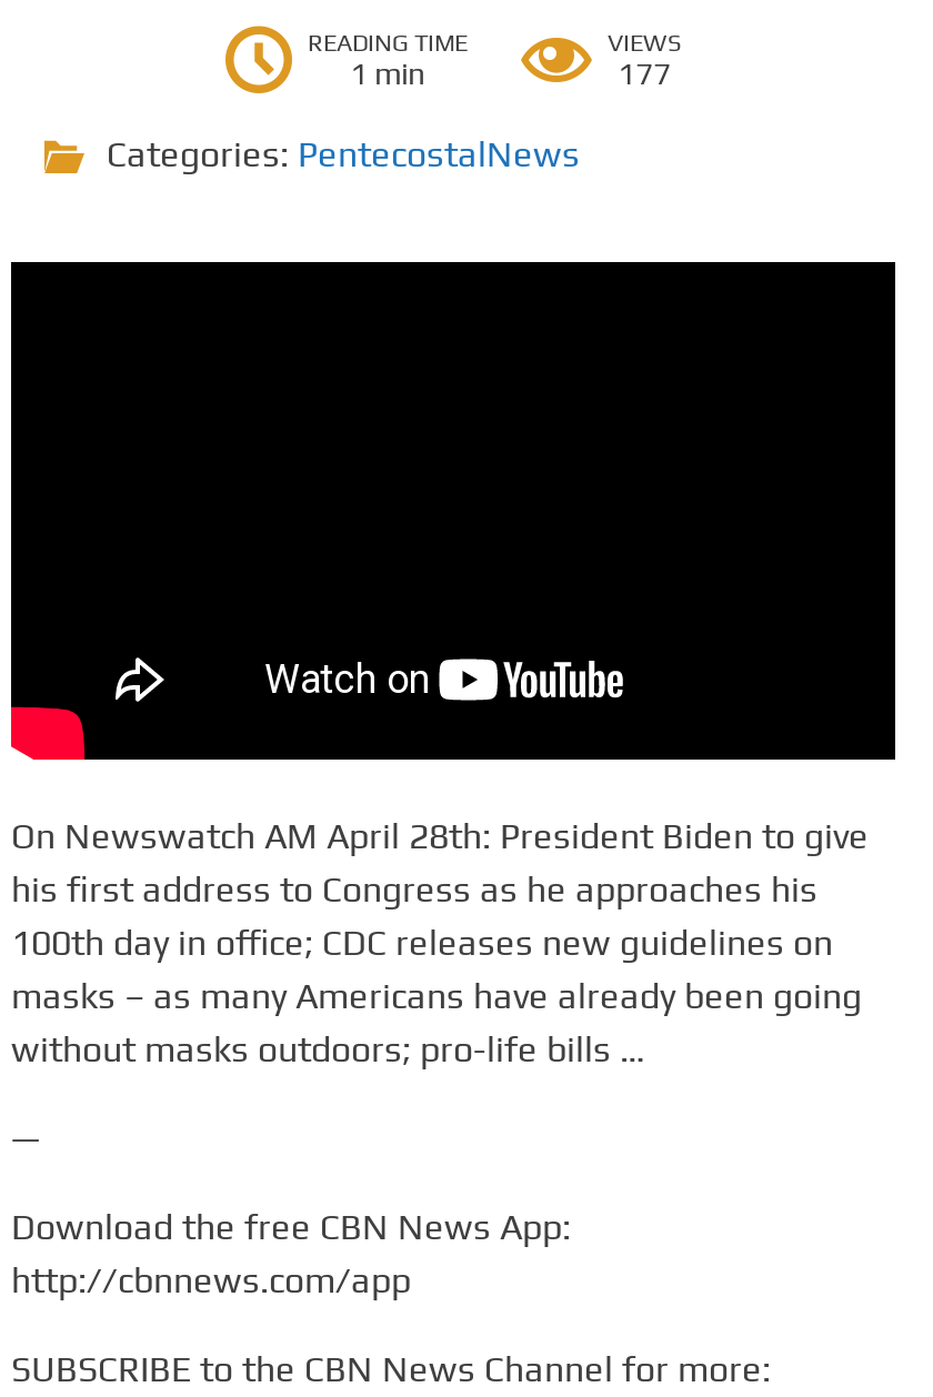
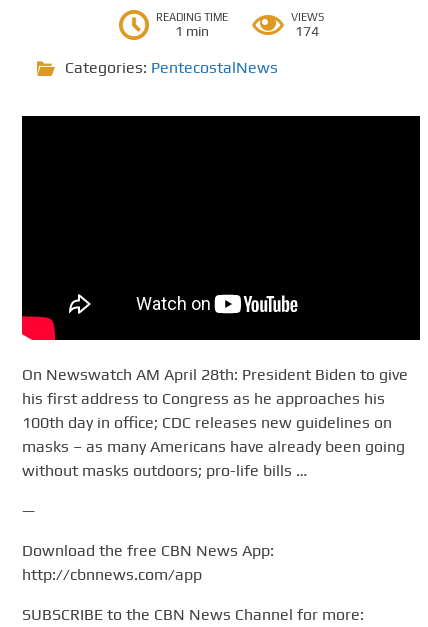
[618,56,671,91] 177 -> [295,23,319,39] 174

